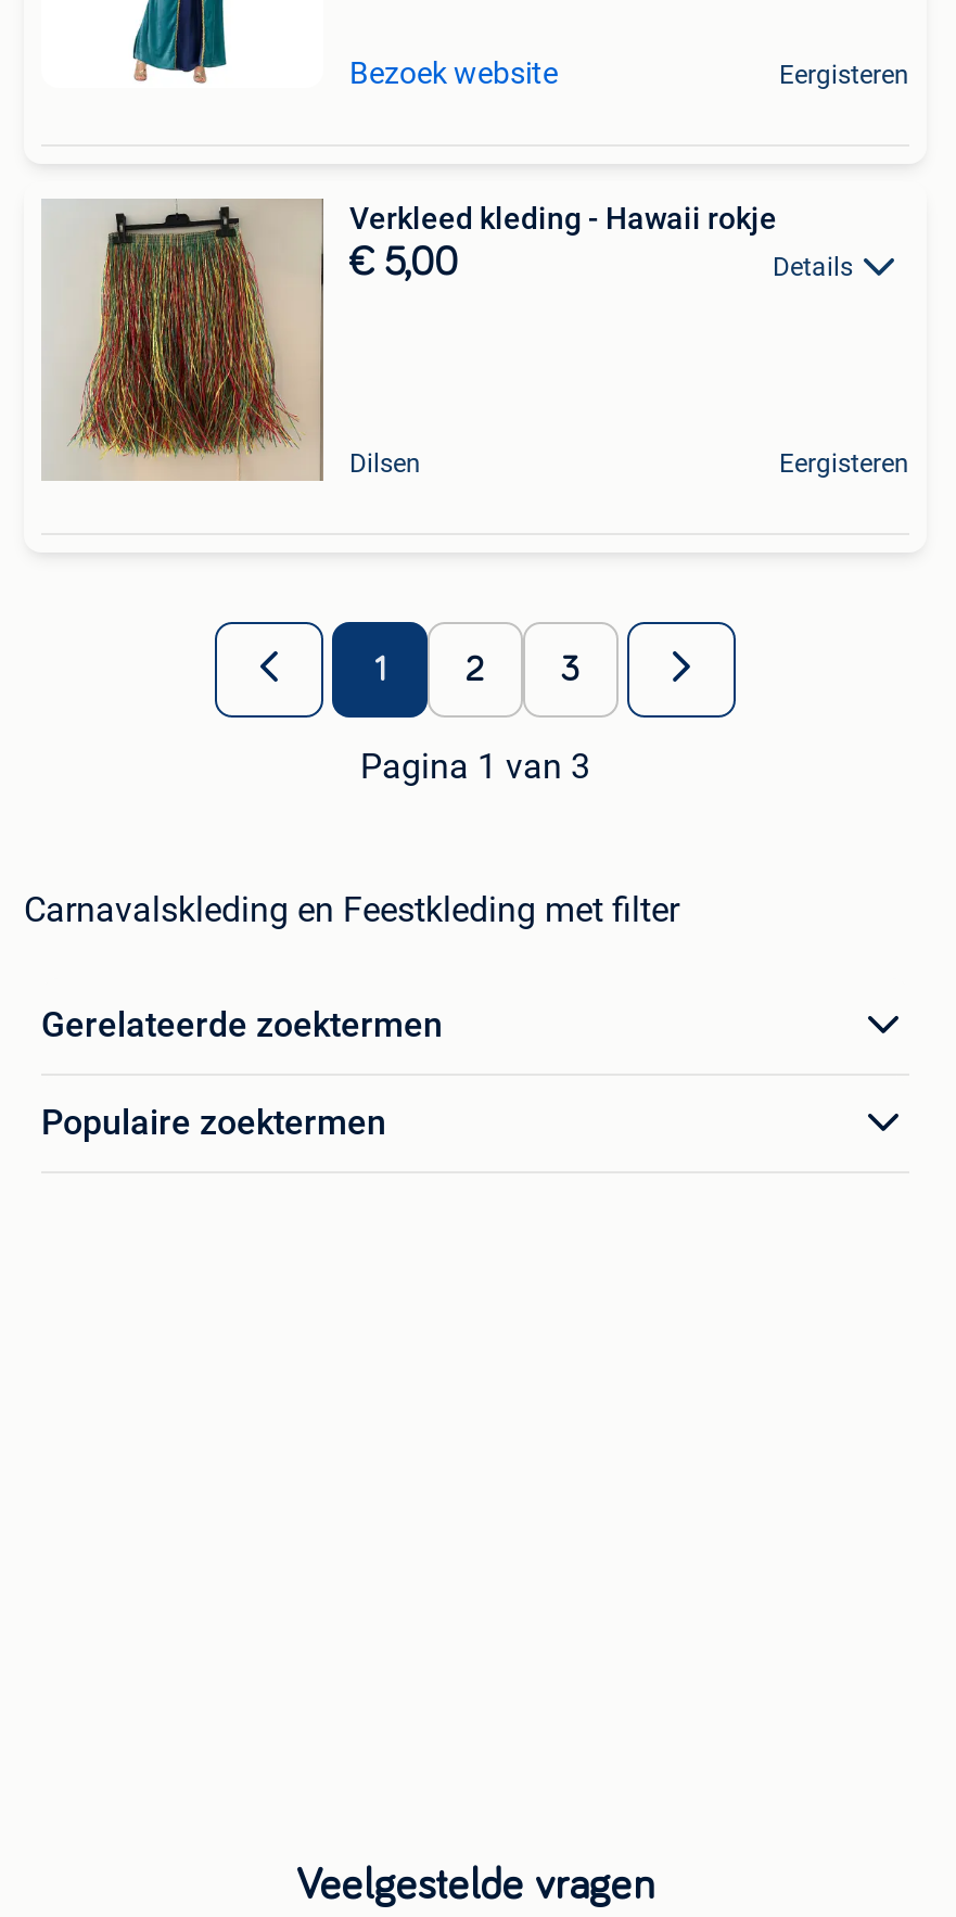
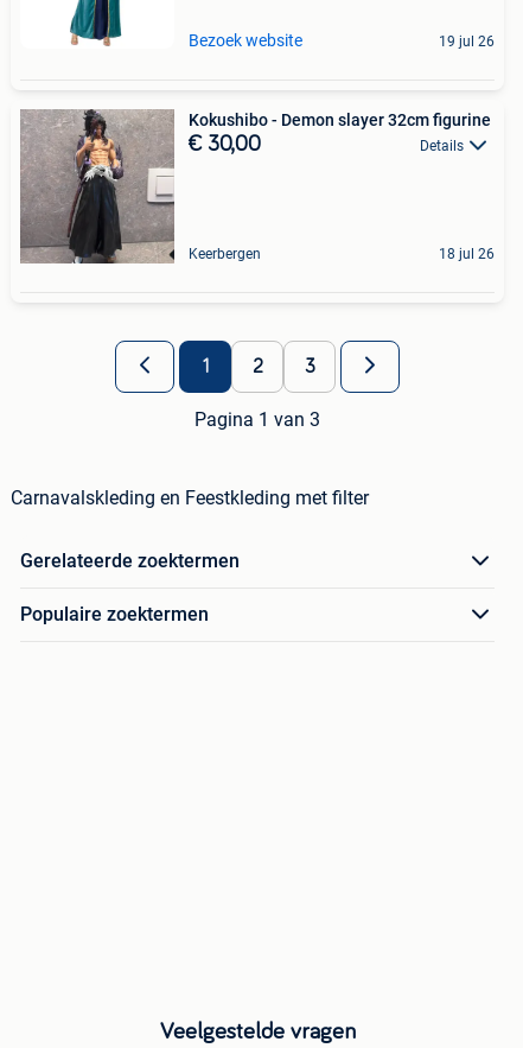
[779,61,909,91] Eergisteren -> [439,33,495,50] 19 jul 26
[43,202,777,482] [image] | Verkleed kleding - Hawaii rokje | € 5,00 -> [20,109,491,265] [image] | Kokushibo - Demon slayer 32cm figurine | € 30,00
[349,449,909,480] Dilsen | Eergisteren -> [189,246,495,262] Keerbergen | 18 jul 26

